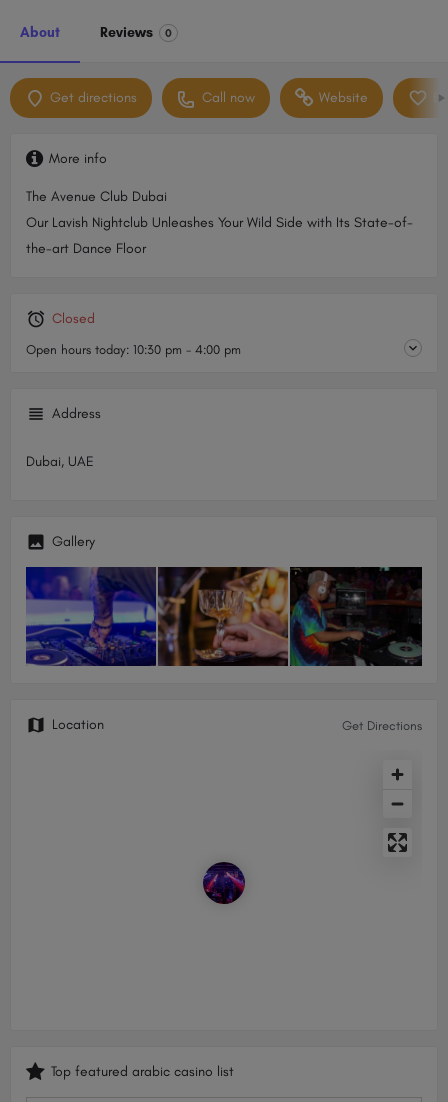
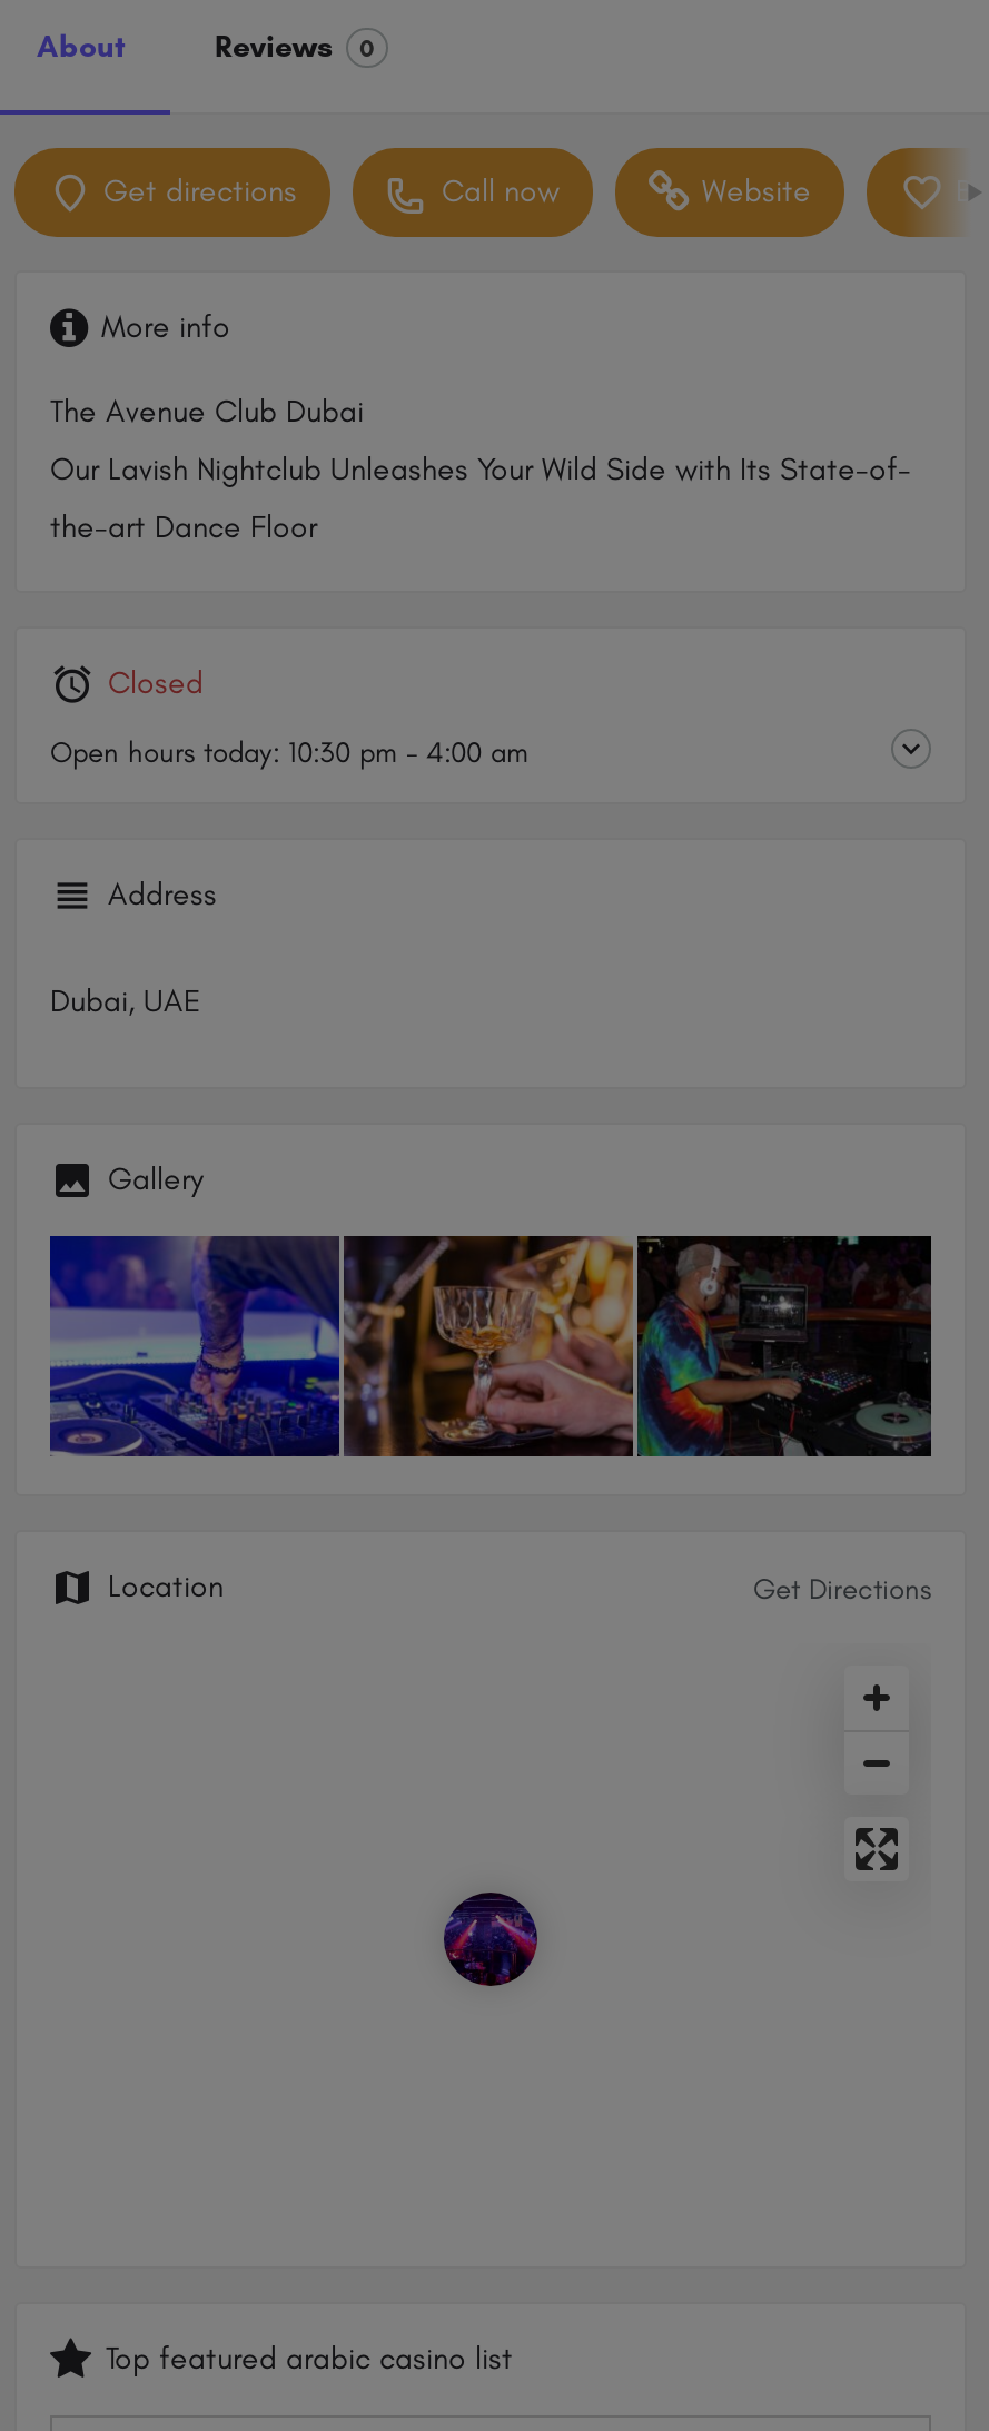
[26,341,241,356] Open hours today: 10:30 pm - 4:00 pm -> [50,734,528,768] Open hours today: 10:30 pm - 4:00 am

